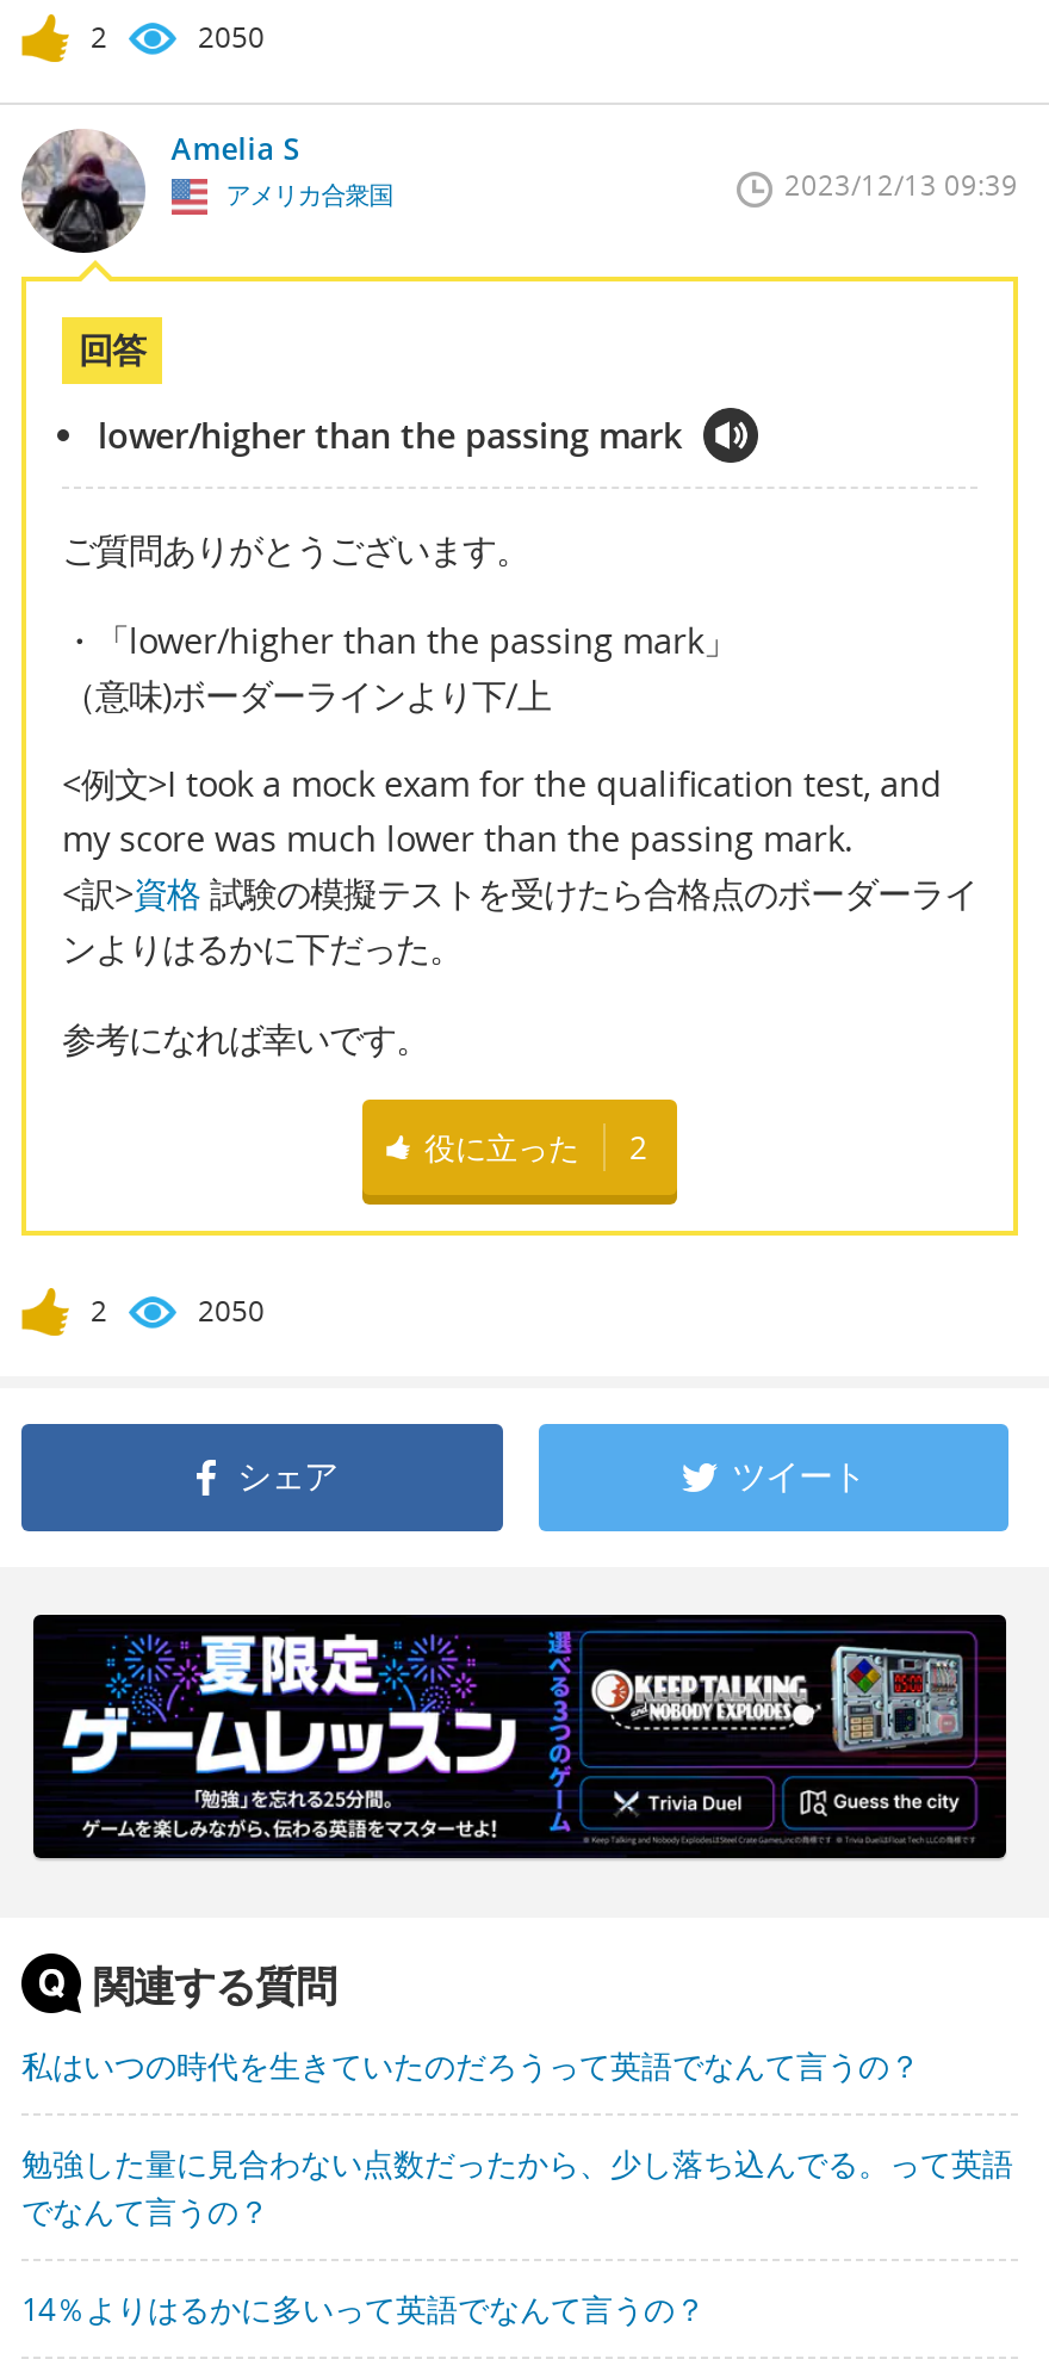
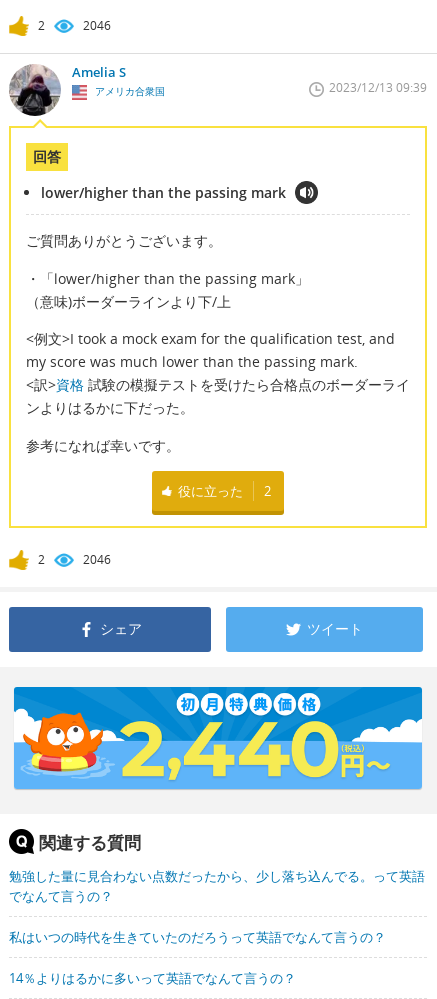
[198,16,265,57] 2050 -> [83,17,111,34] 2046
[198,1290,265,1331] 2050 -> [83,551,111,568] 2046
[31,1612,1008,1860] [image] -> [13,686,423,790] [image]
moved [21,2044,920,2087] -> [9,928,386,946]: 私はいつの時代を生きていたのだろうって英語でなんて言うの？
moved [21,2142,1013,2233] -> [9,867,425,905]: 勉強した量に見合わない点数だったから、少し落ち込んでる。って英語 | でなんて言うの？

